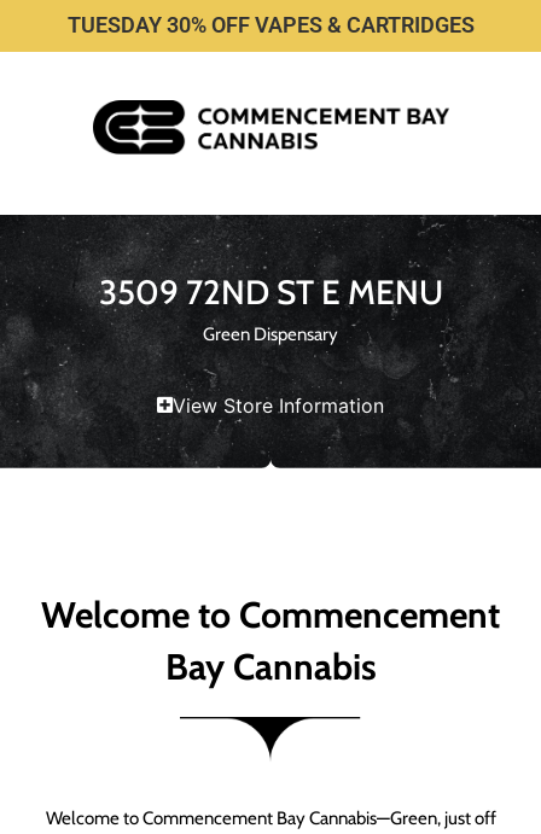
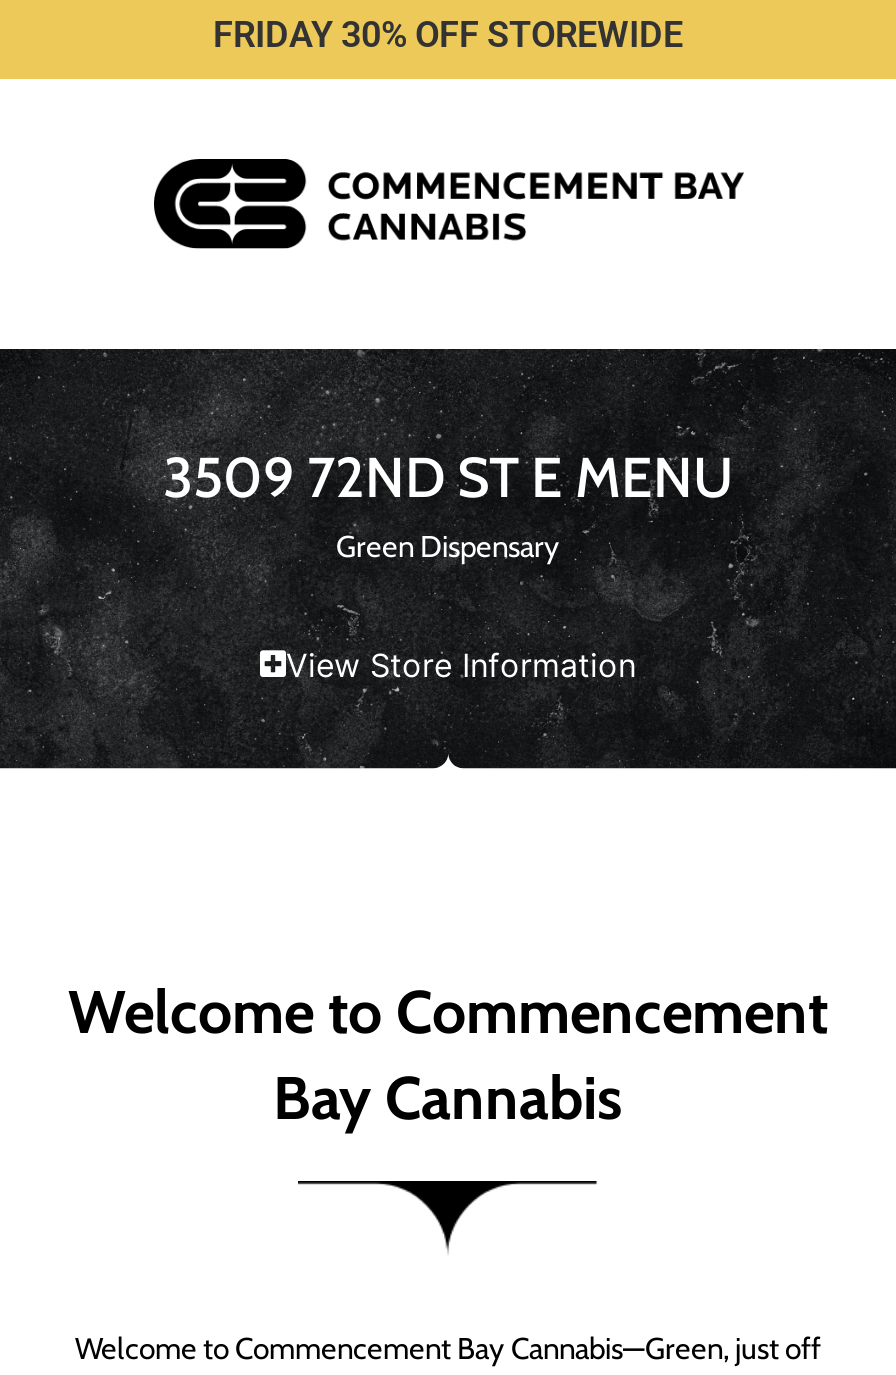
[67,12,474,37] TUESDAY 30% OFF VAPES & CARTRIDGES -> [213,13,683,55] FRIDAY 30% OFF STOREWIDE

